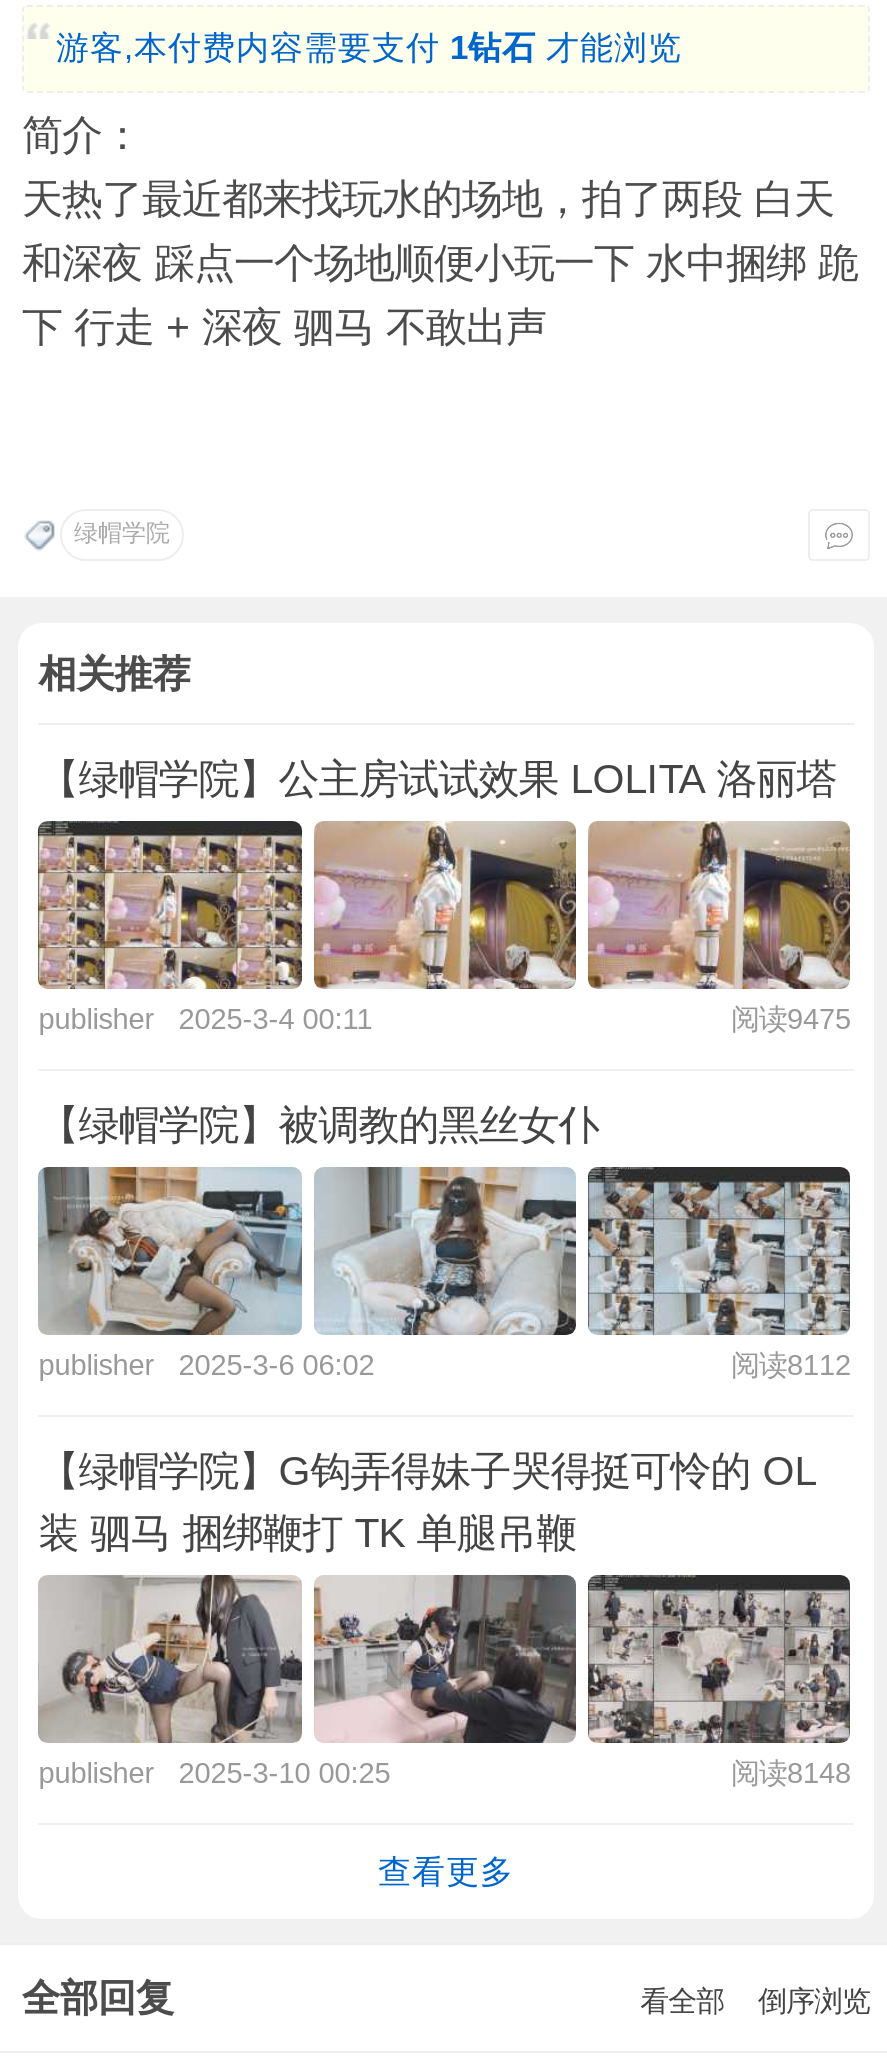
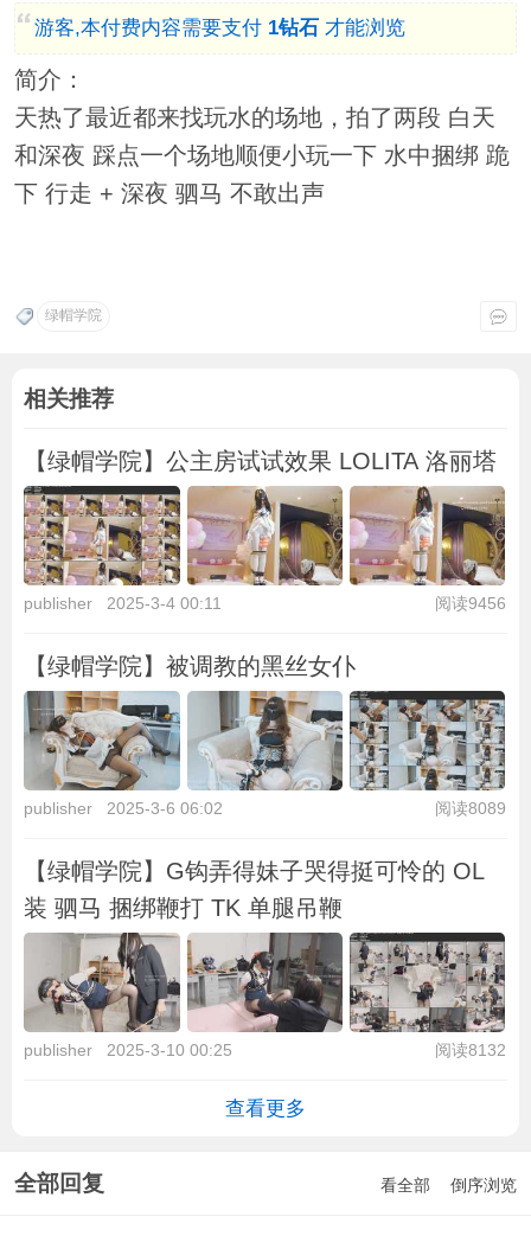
[731,1003,851,1035] 阅读9475 -> [434,594,506,613] 阅读9456
[731,1349,851,1381] 阅读8112 -> [434,799,506,818] 阅读8089
[731,1757,851,1789] 阅读8148 -> [434,1040,506,1059] 阅读8132

